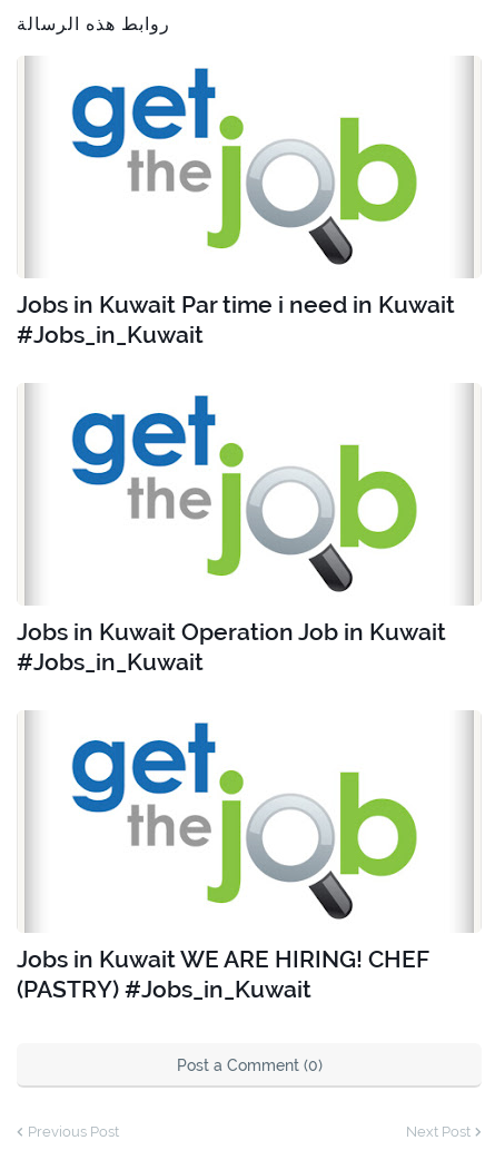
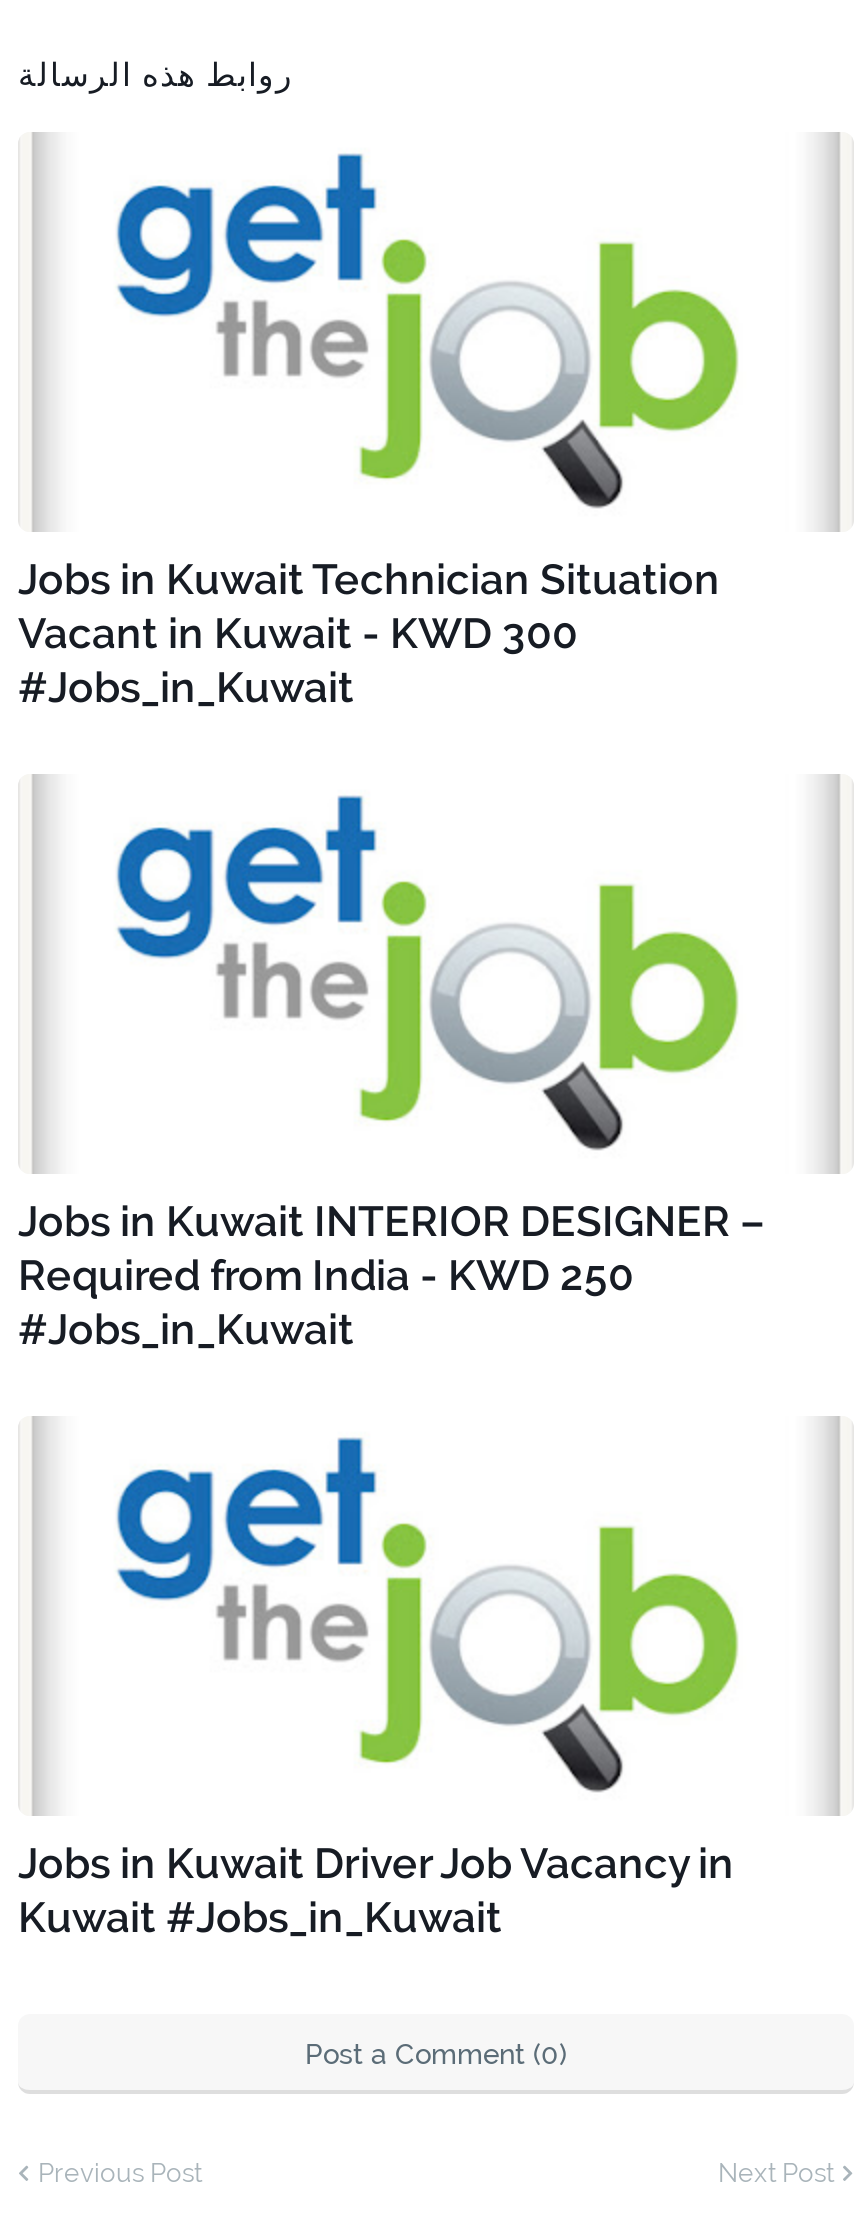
[17,291,455,319] Jobs in Kuwait Par time i need in Kuwait -> [18,555,720,659] Jobs in Kuwait Technician Situation | Vacant in Kuwait - KWD 300
[17,618,446,646] Jobs in Kuwait Operation Job in Kuwait -> [18,1197,764,1301] Jobs in Kuwait INTERIOR DESIGNER – | Required from India - KWD 250
[17,945,429,973] Jobs in Kuwait WE ARE HIRING! CHEF -> [18,1839,734,1889] Jobs in Kuwait Driver Job Vacancy in
[17,976,311,1003] (PASTRY) #Jobs_in_Kuwait -> [18,1893,502,1943] Kuwait #Jobs_in_Kuwait

